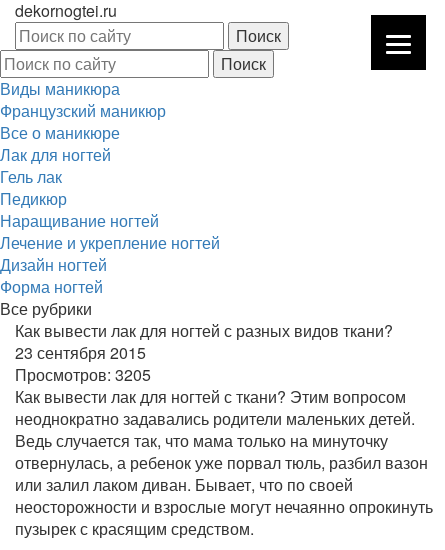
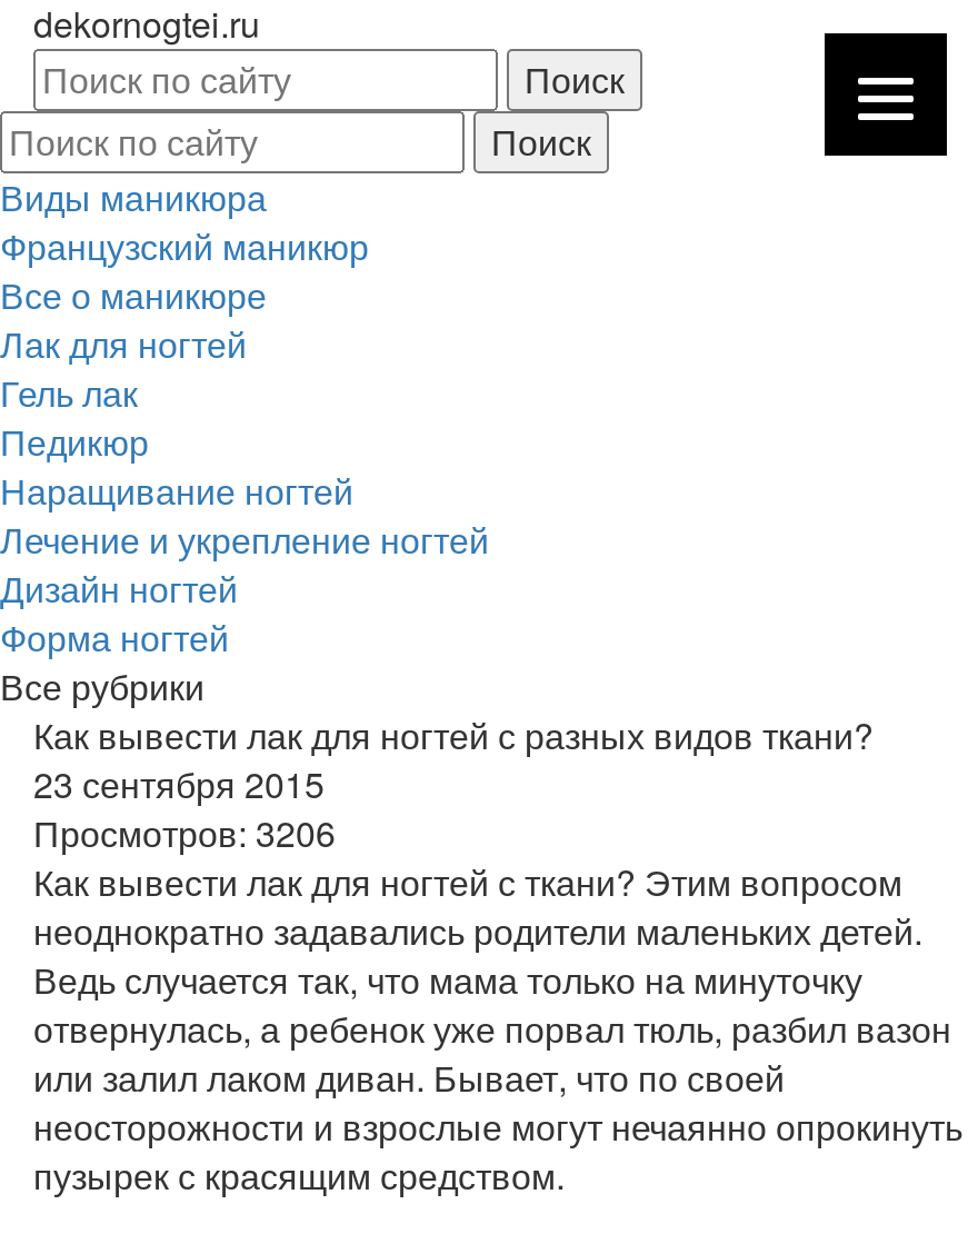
[15,363,151,386] Просмотров: 3205 -> [33,807,336,858] Просмотров: 3206

